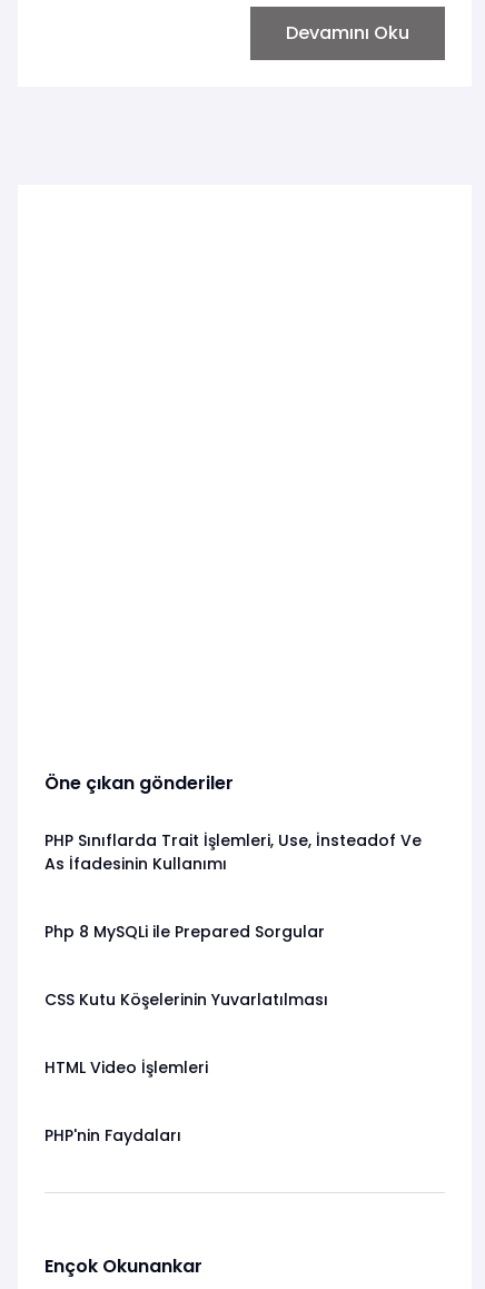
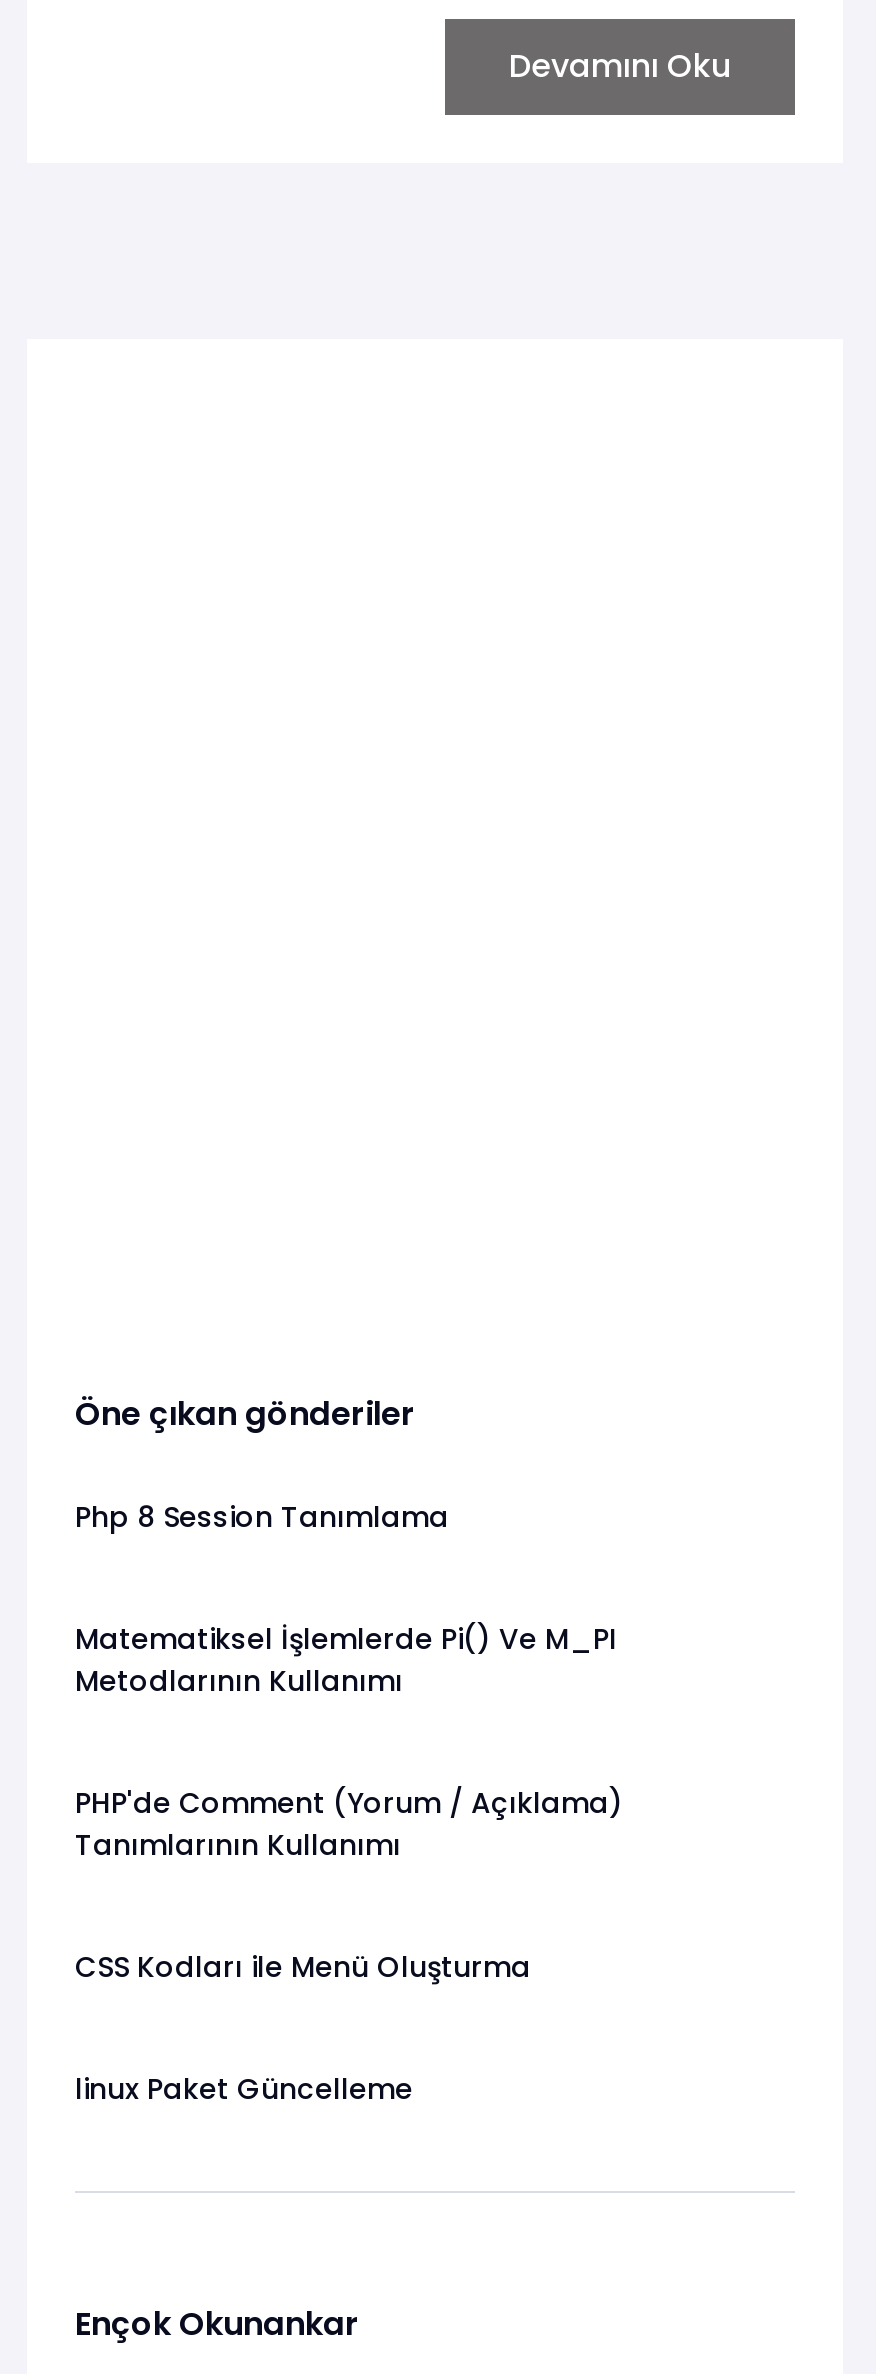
[44,829,422,874] PHP Sınıflarda Trait İşlemleri, Use, İnsteadof Ve | As İfadesinin Kullanımı -> [75,1496,449,1536] Php 8 Session Tanımlama
[44,920,325,942] Php 8 MySQLi ile Prepared Sorgular -> [75,1618,617,1700] Matematiksel İşlemlerde Pi() Ve M_PI | Metodlarının Kullanımı
[44,988,328,1010] CSS Kutu Köşelerinin Yuvarlatılması -> [75,1782,623,1864] PHP'de Comment (Yorum / Açıklama) | Tanımlarının Kullanımı
[44,1056,208,1078] HTML Video İşlemleri -> [75,1946,531,1986] CSS Kodları ile Menü Oluşturma
[44,1124,181,1146] PHP'nin Faydaları -> [75,2068,413,2108] linux Paket Güncelleme

